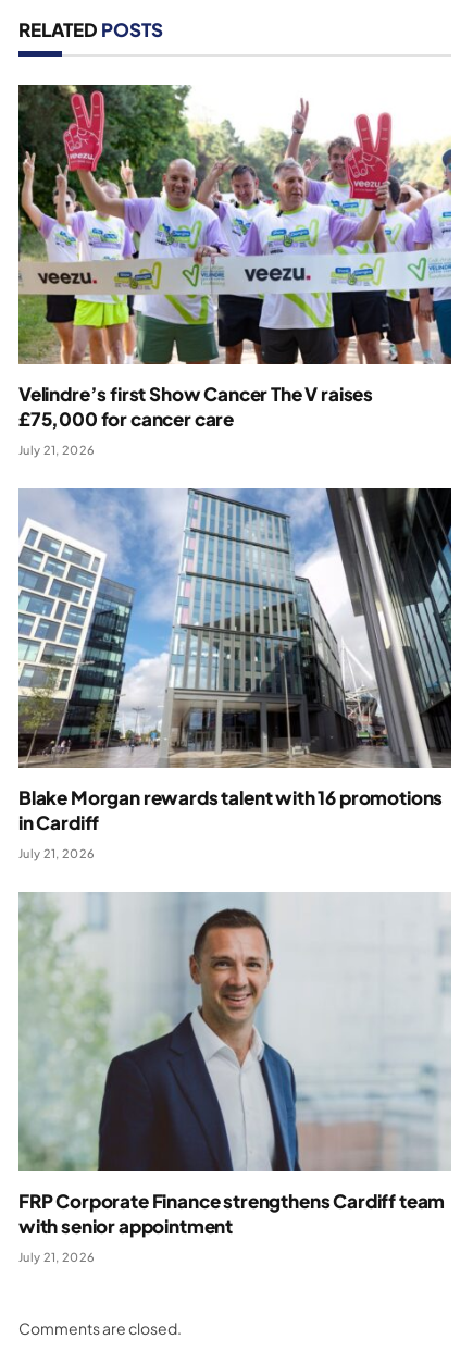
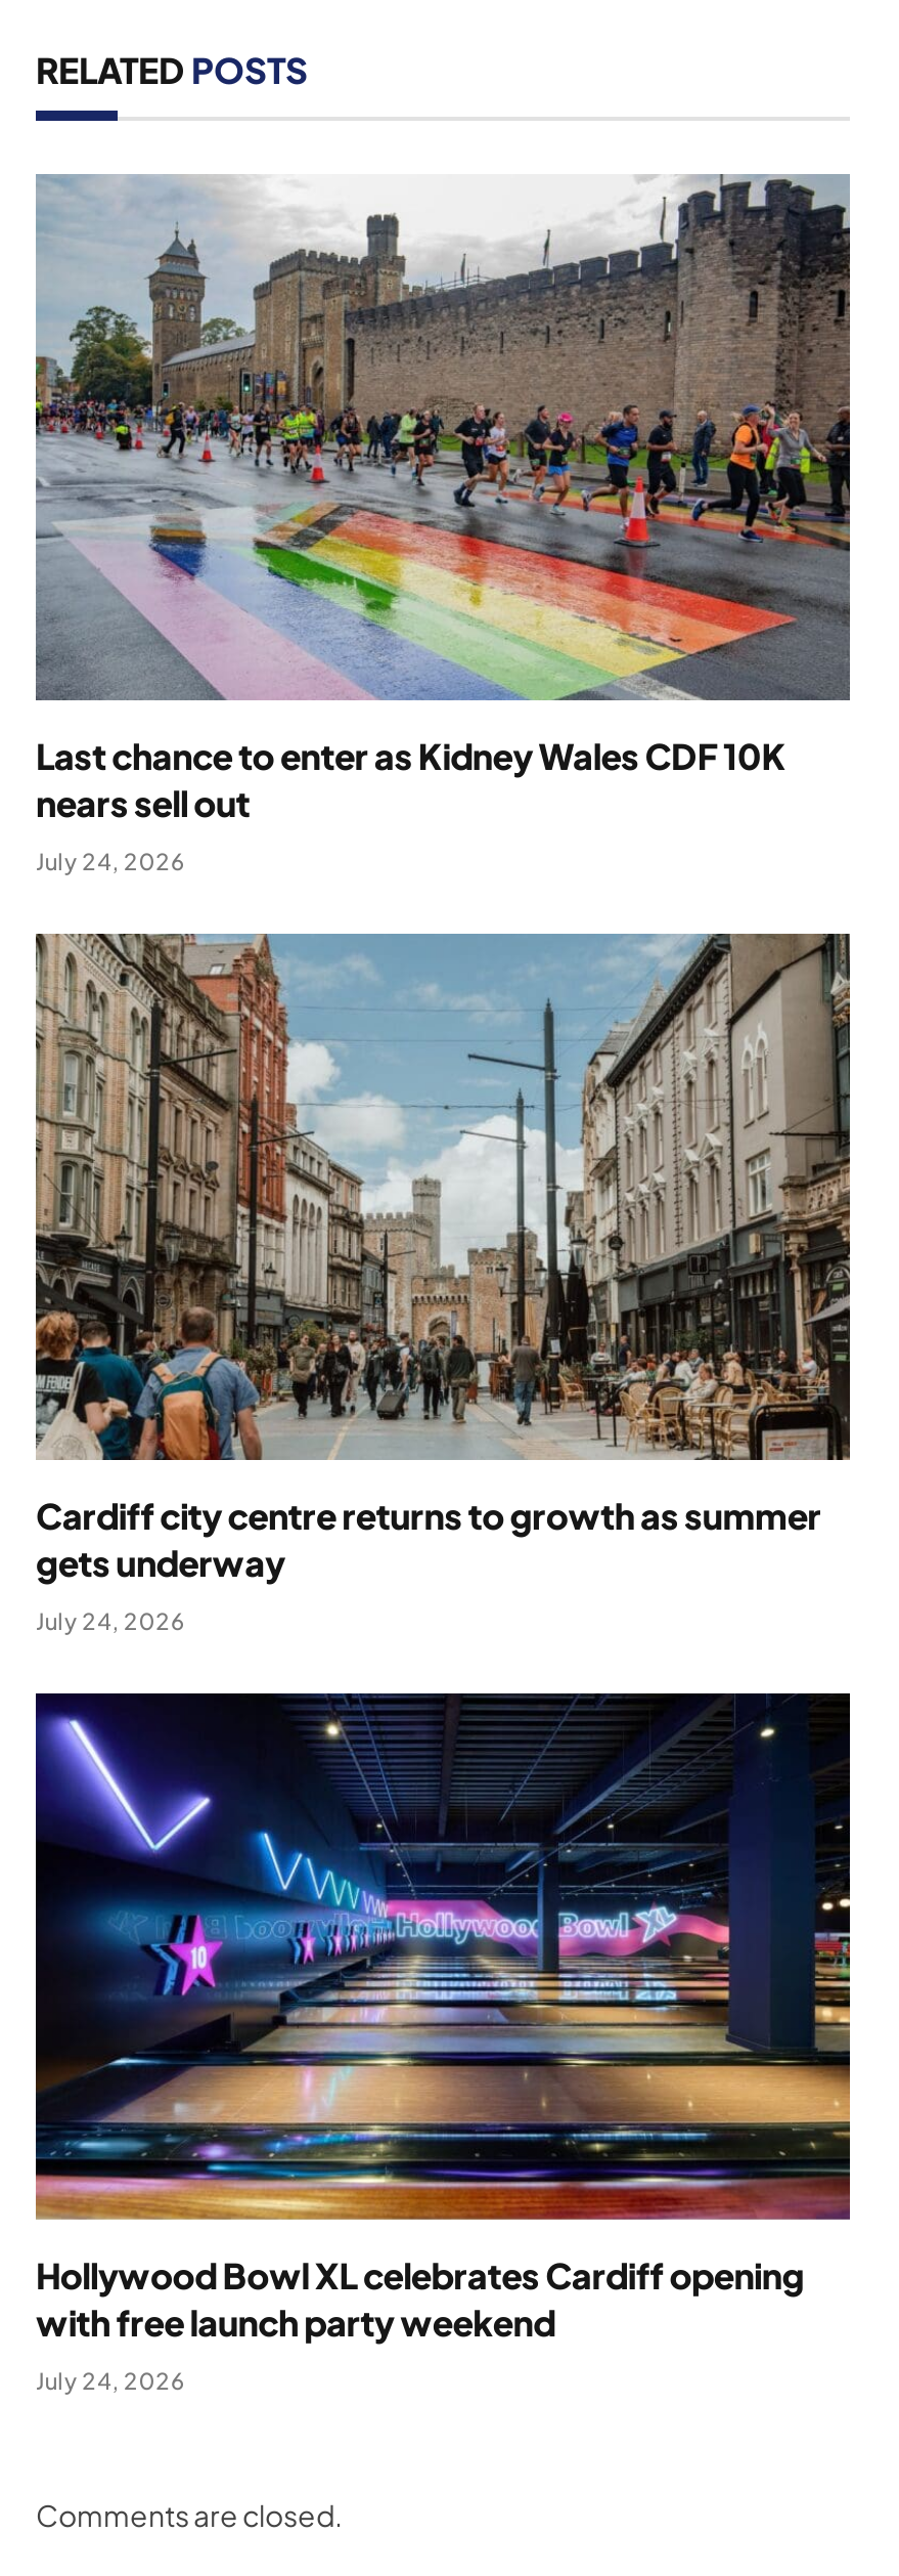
[17,84,452,431] [image] | Velindre’s first Show Cancer The V raises | £75,000 for cancer care -> [34,172,852,825] [image] | Last chance to enter as Kidney Wales CDF 10K | nears sell out
[18,443,95,457] July 21, 2026 -> [36,848,186,874] July 24, 2026
[18,487,452,834] [image] | Blake Morgan rewards talent with 16 promotions | in Cardiff -> [34,932,852,1585] [image] | Cardiff city centre returns to growth as summer | gets underway
[18,846,95,860] July 21, 2026 -> [36,1607,186,1634] July 24, 2026
[18,892,451,1237] [image] | FRP Corporate Finance strengthens Cardiff team | with senior appointment -> [34,1691,852,2344] [image] | Hollywood Bowl XL celebrates Cardiff opening | with free launch party weekend
[18,1249,95,1263] July 21, 2026 -> [36,2366,186,2393] July 24, 2026

